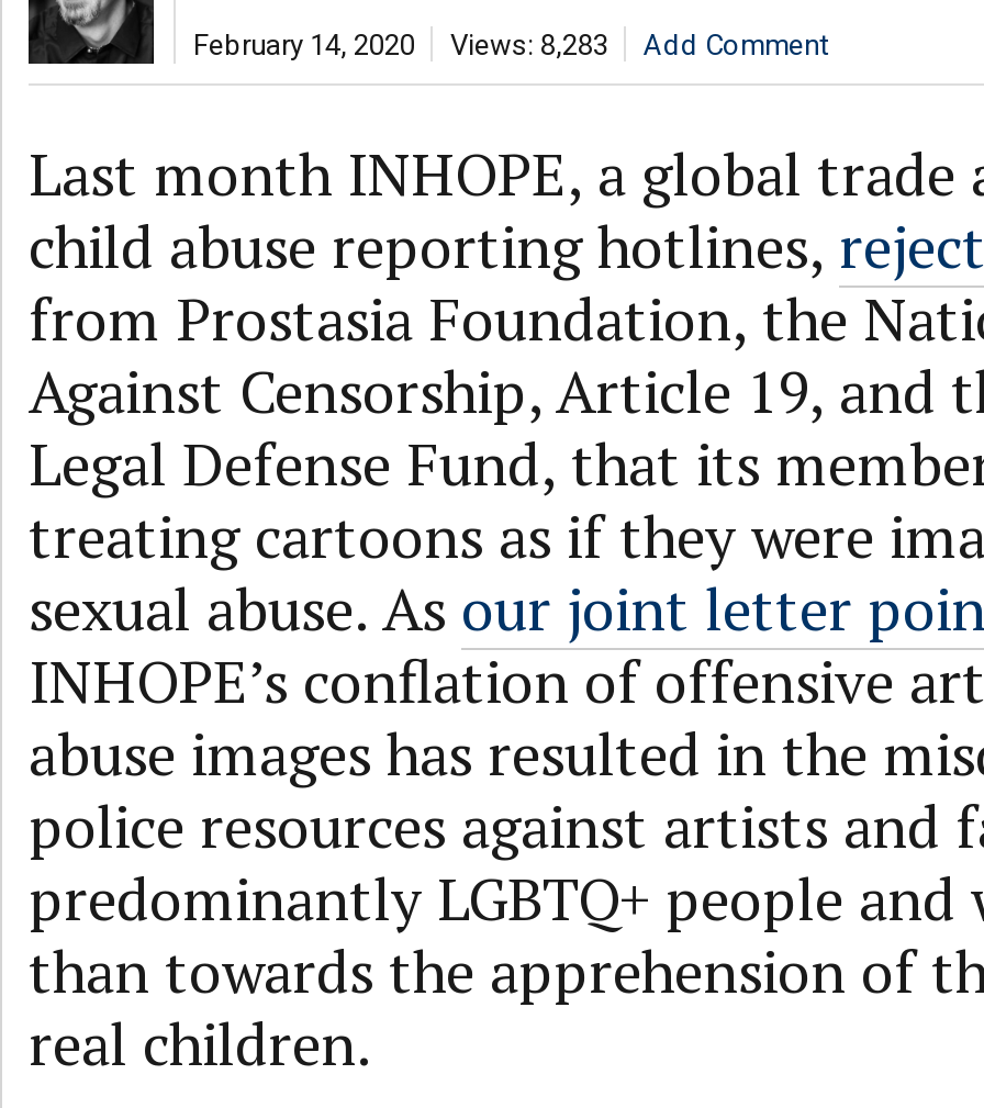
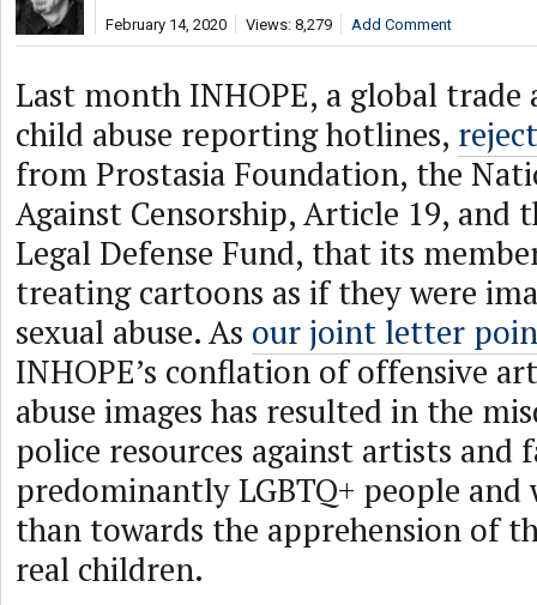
[193,29,828,61] February 14, 2020 Views: 8,283 Add Comment -> [105,16,452,34] February 14, 2020 Views: 8,279 Add Comment

